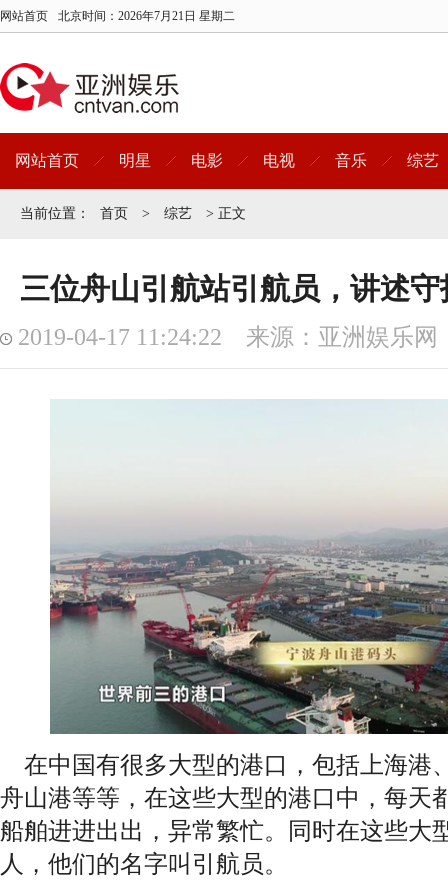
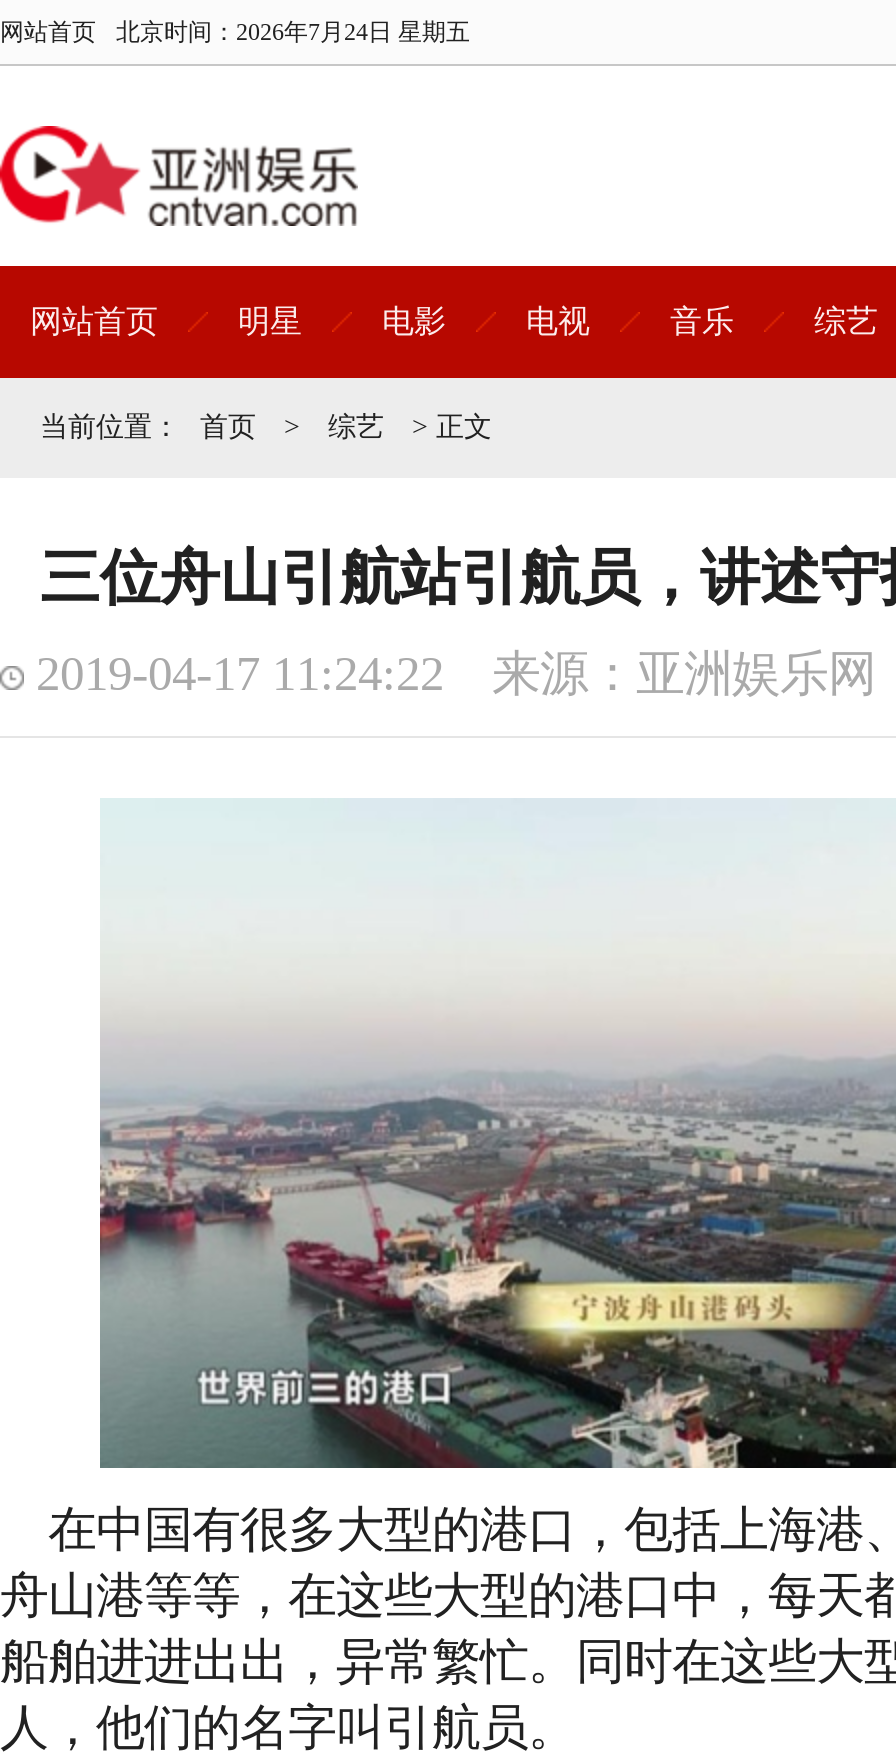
[58,9,235,23] 北京时间：2026年7月21日 星期二 -> [116,18,470,46] 北京时间：2026年7月24日 星期五

